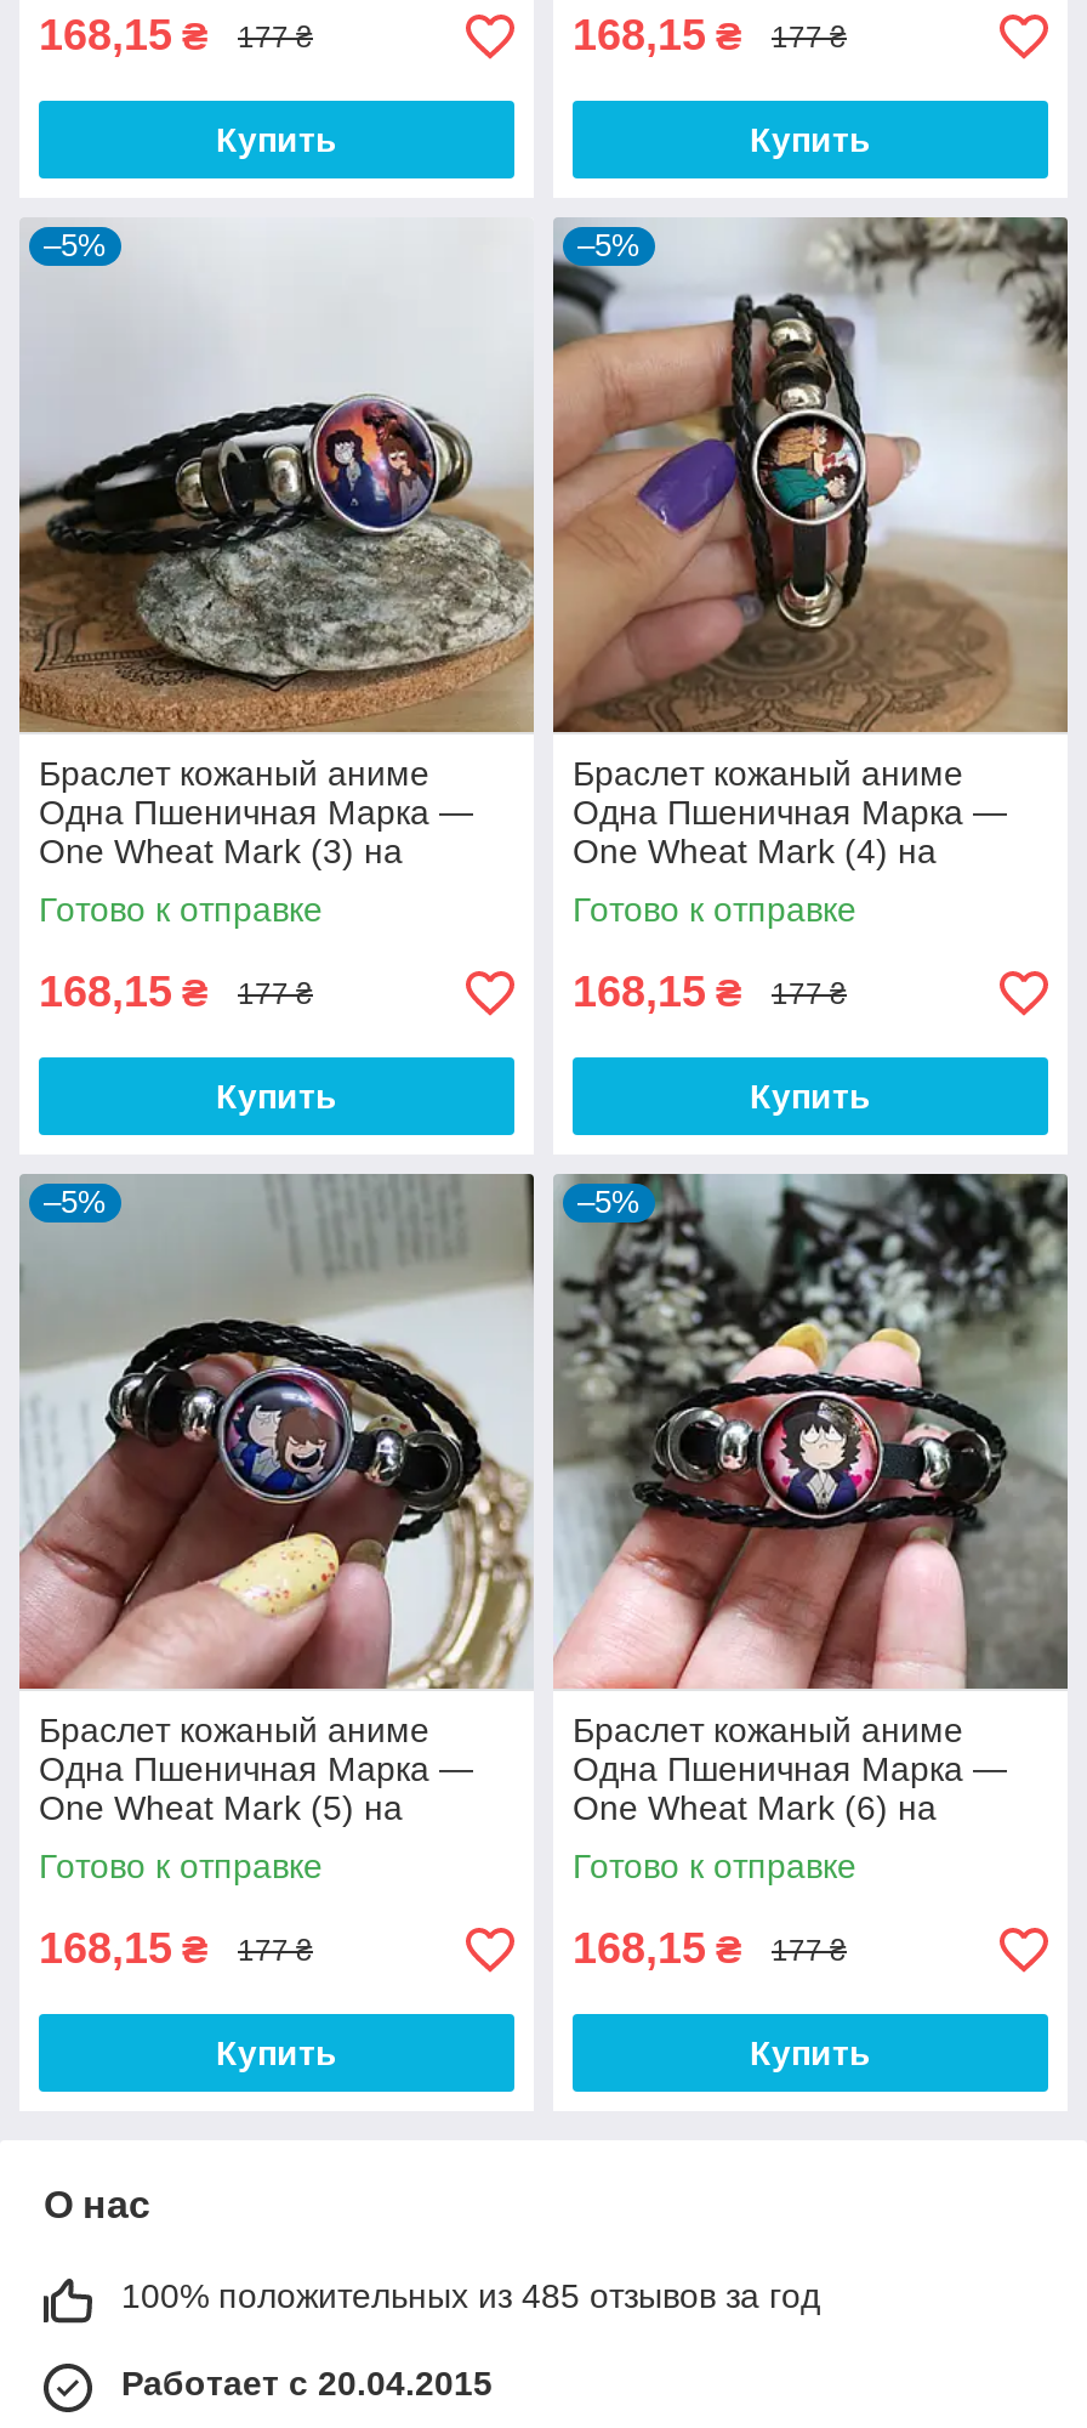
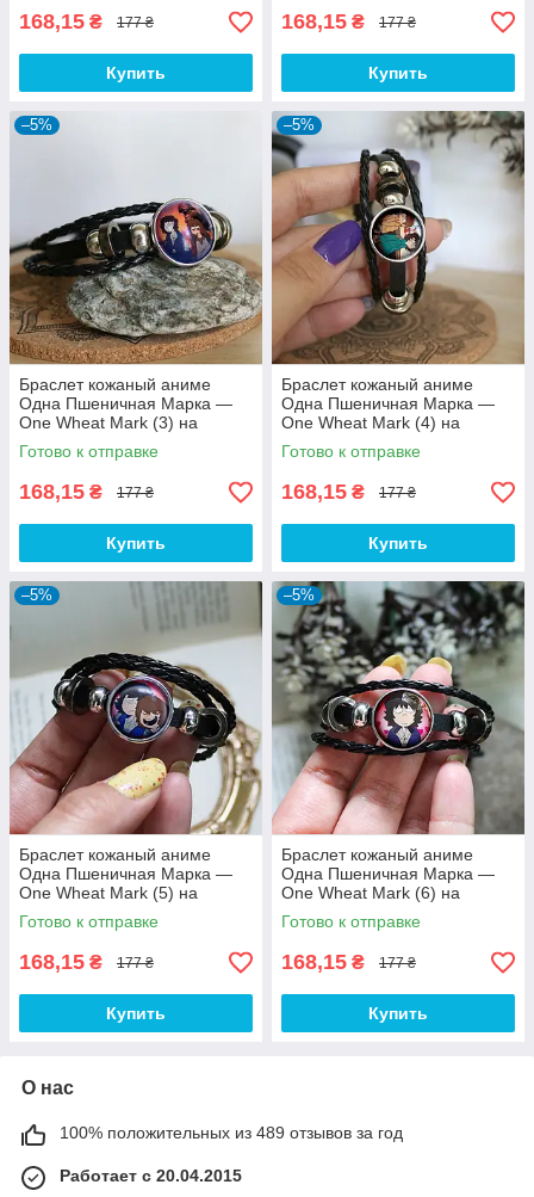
[121,2277,820,2316] 100% положительных из 485 отзывов за год -> [60,1123,403,1143] 100% положительных из 489 отзывов за год

